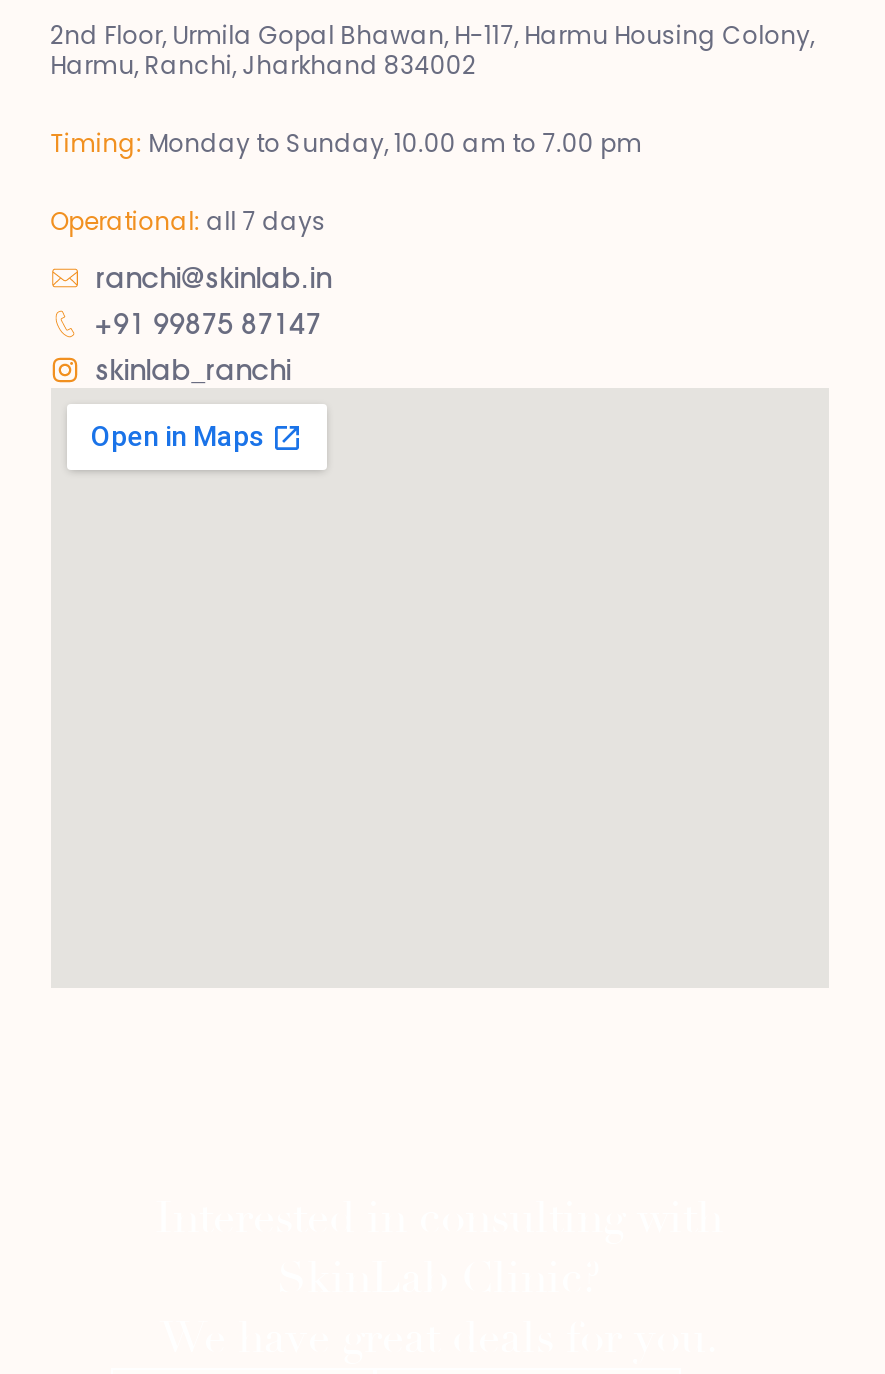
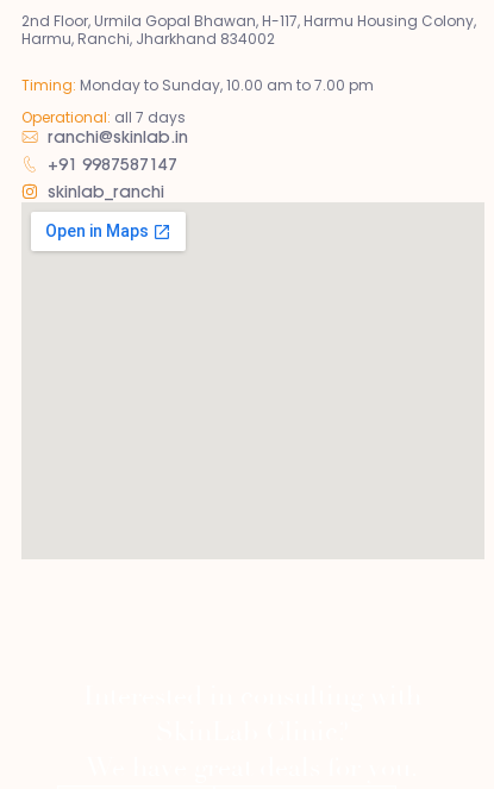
[95,305,321,341] +91 99875 87147 -> [48,153,177,174] +91 9987587147

